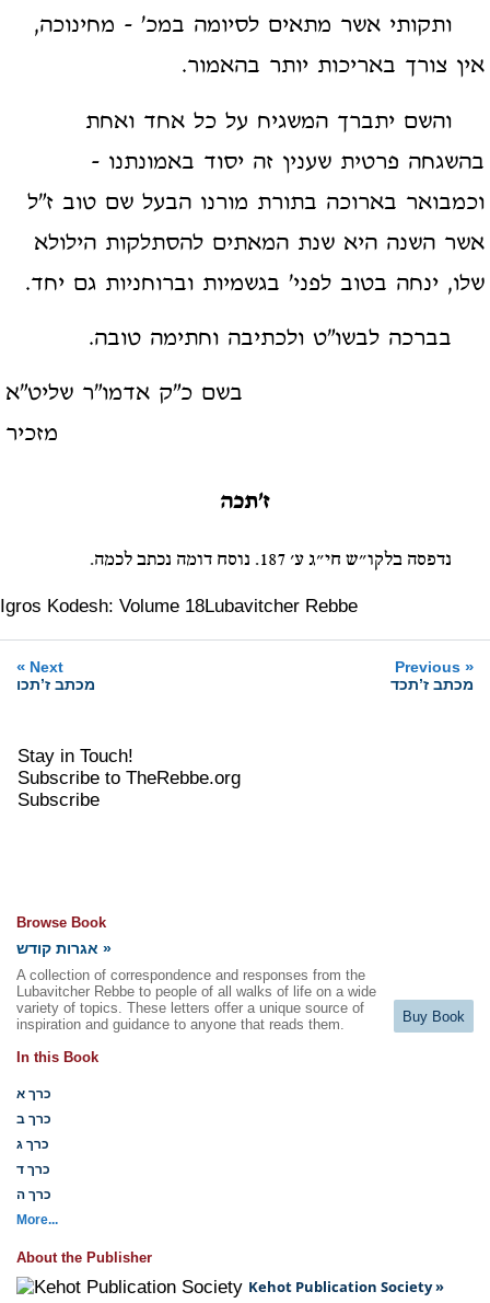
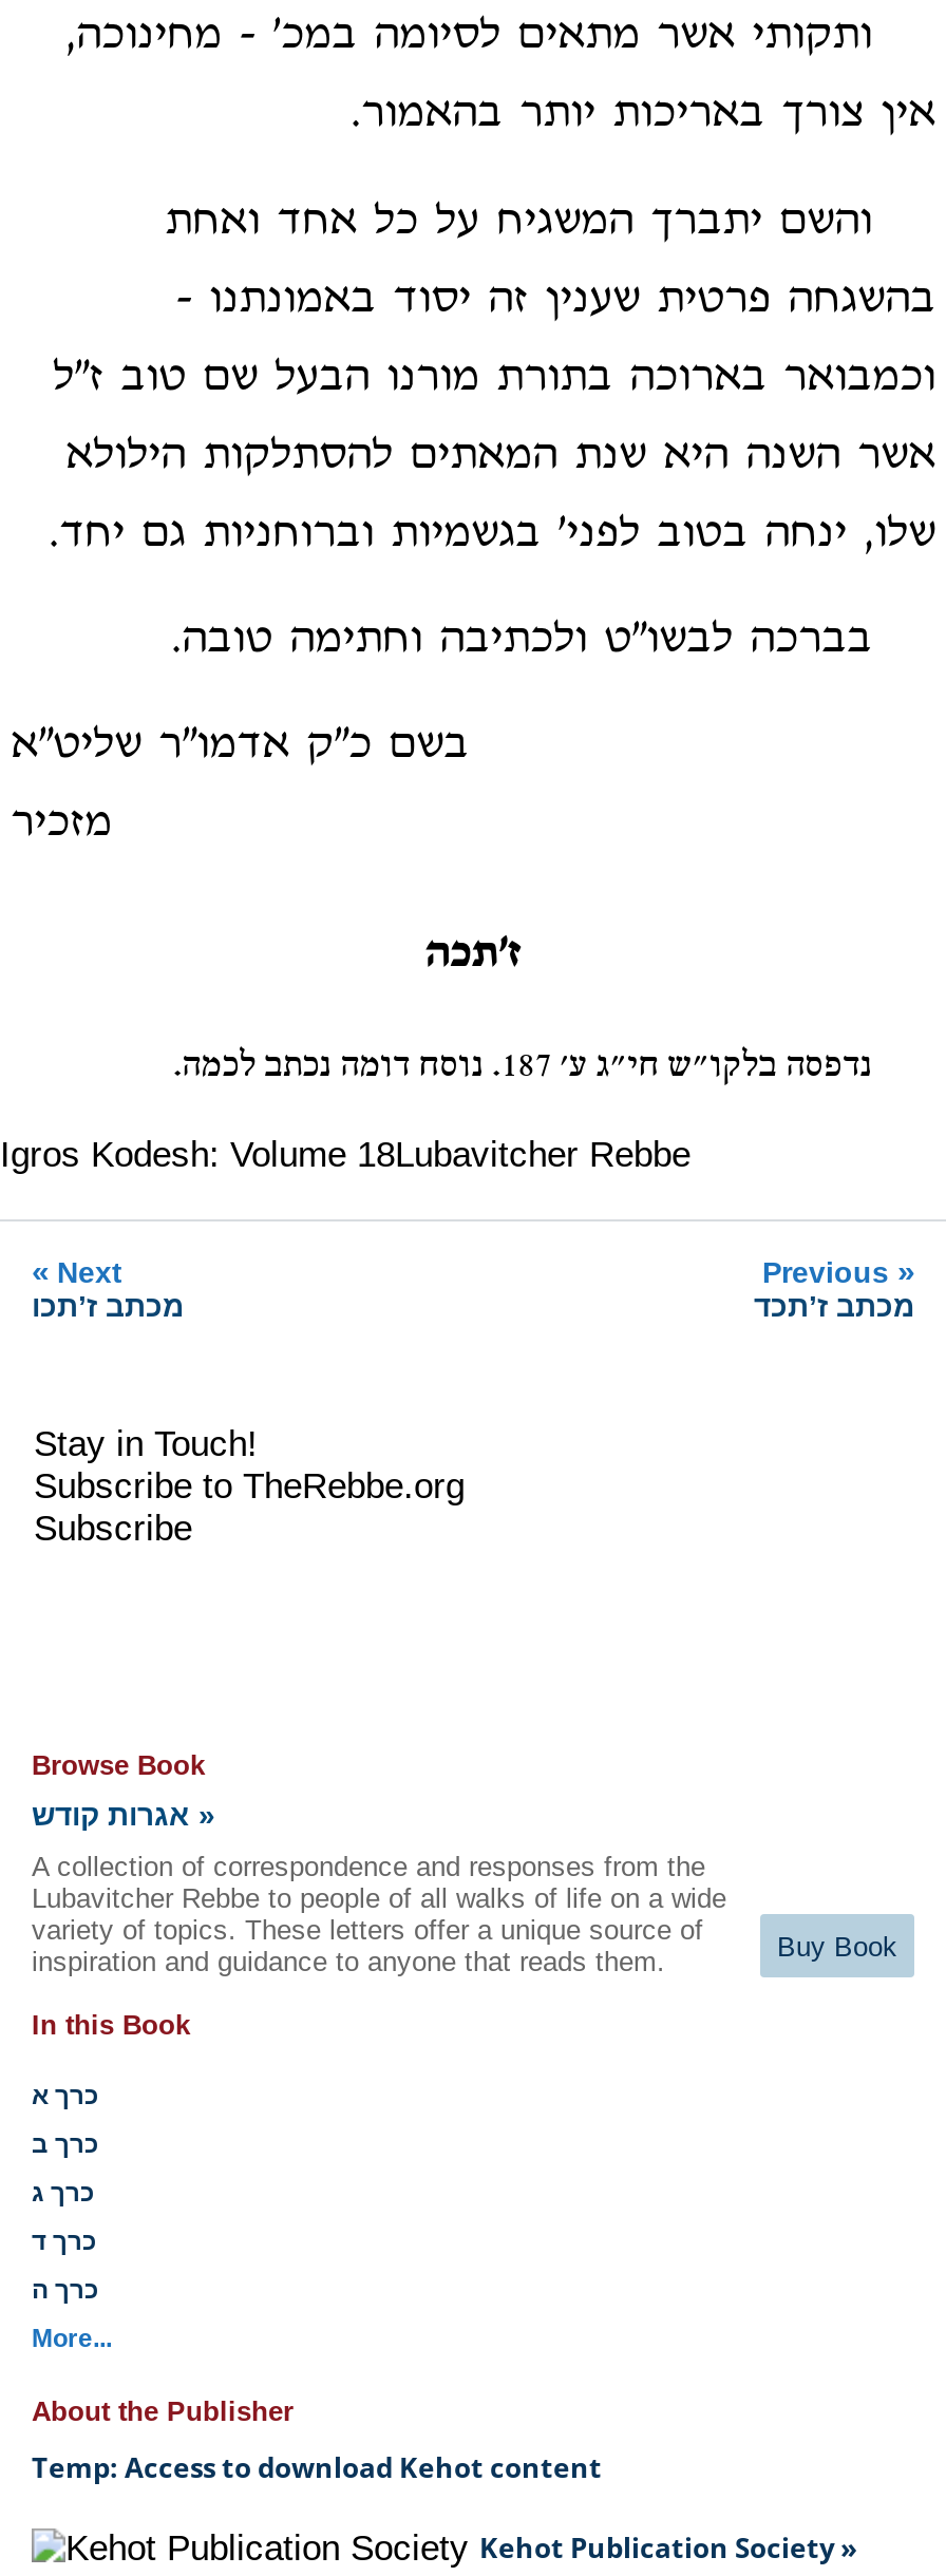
none -> [32,2448,602,2486] Temp: Access to download Kehot content

